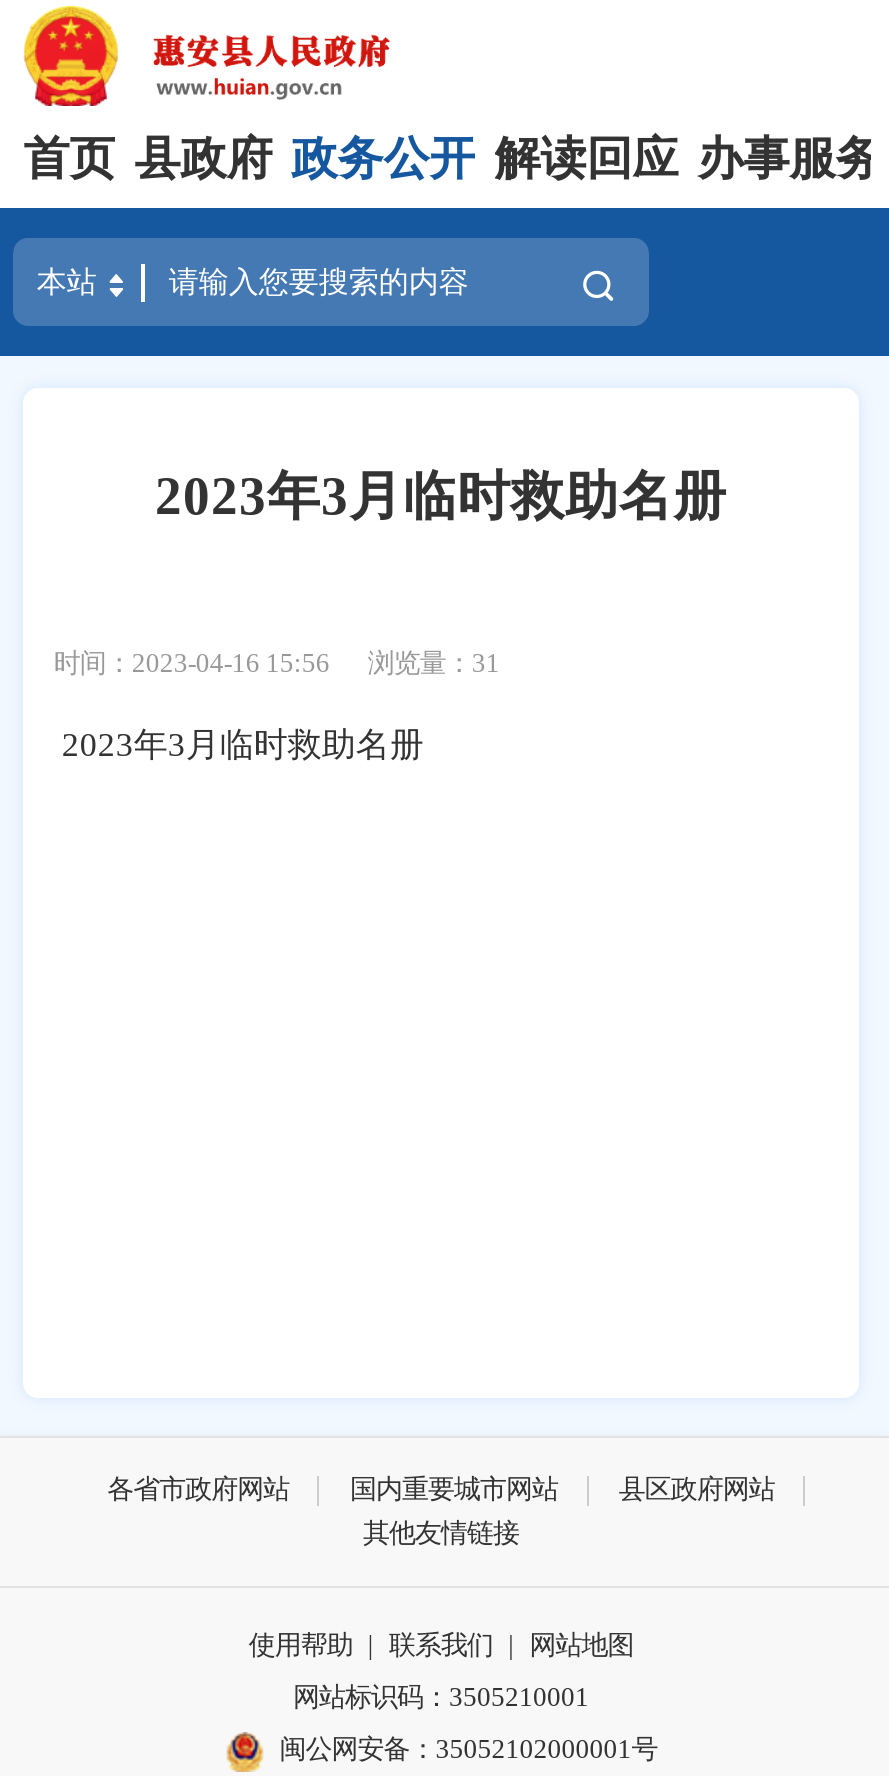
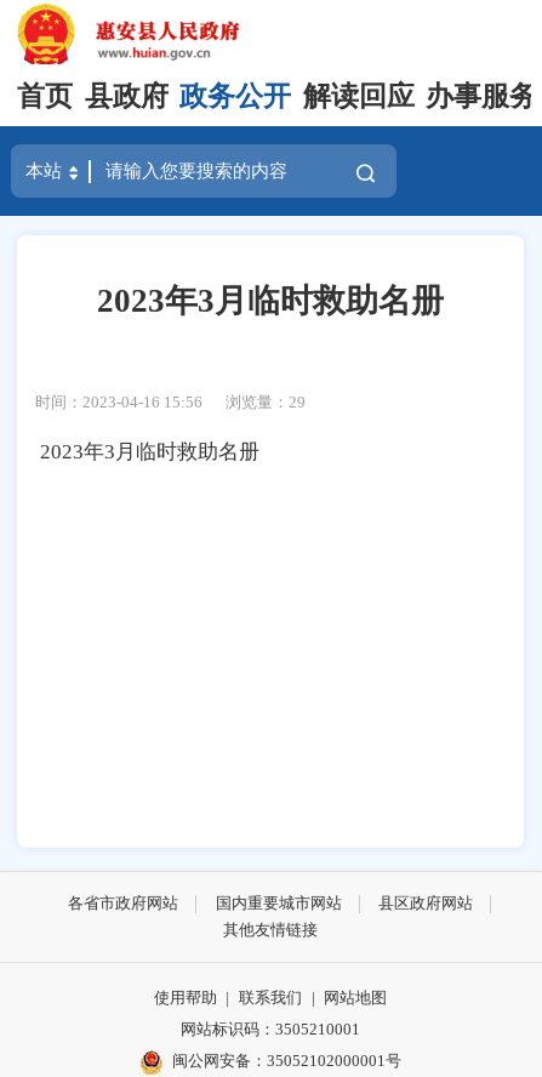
[54,649,500,679] 时间：2023-04-16 15:56 浏览量：31 -> [36,393,306,412] 时间：2023-04-16 15:56 浏览量：29

